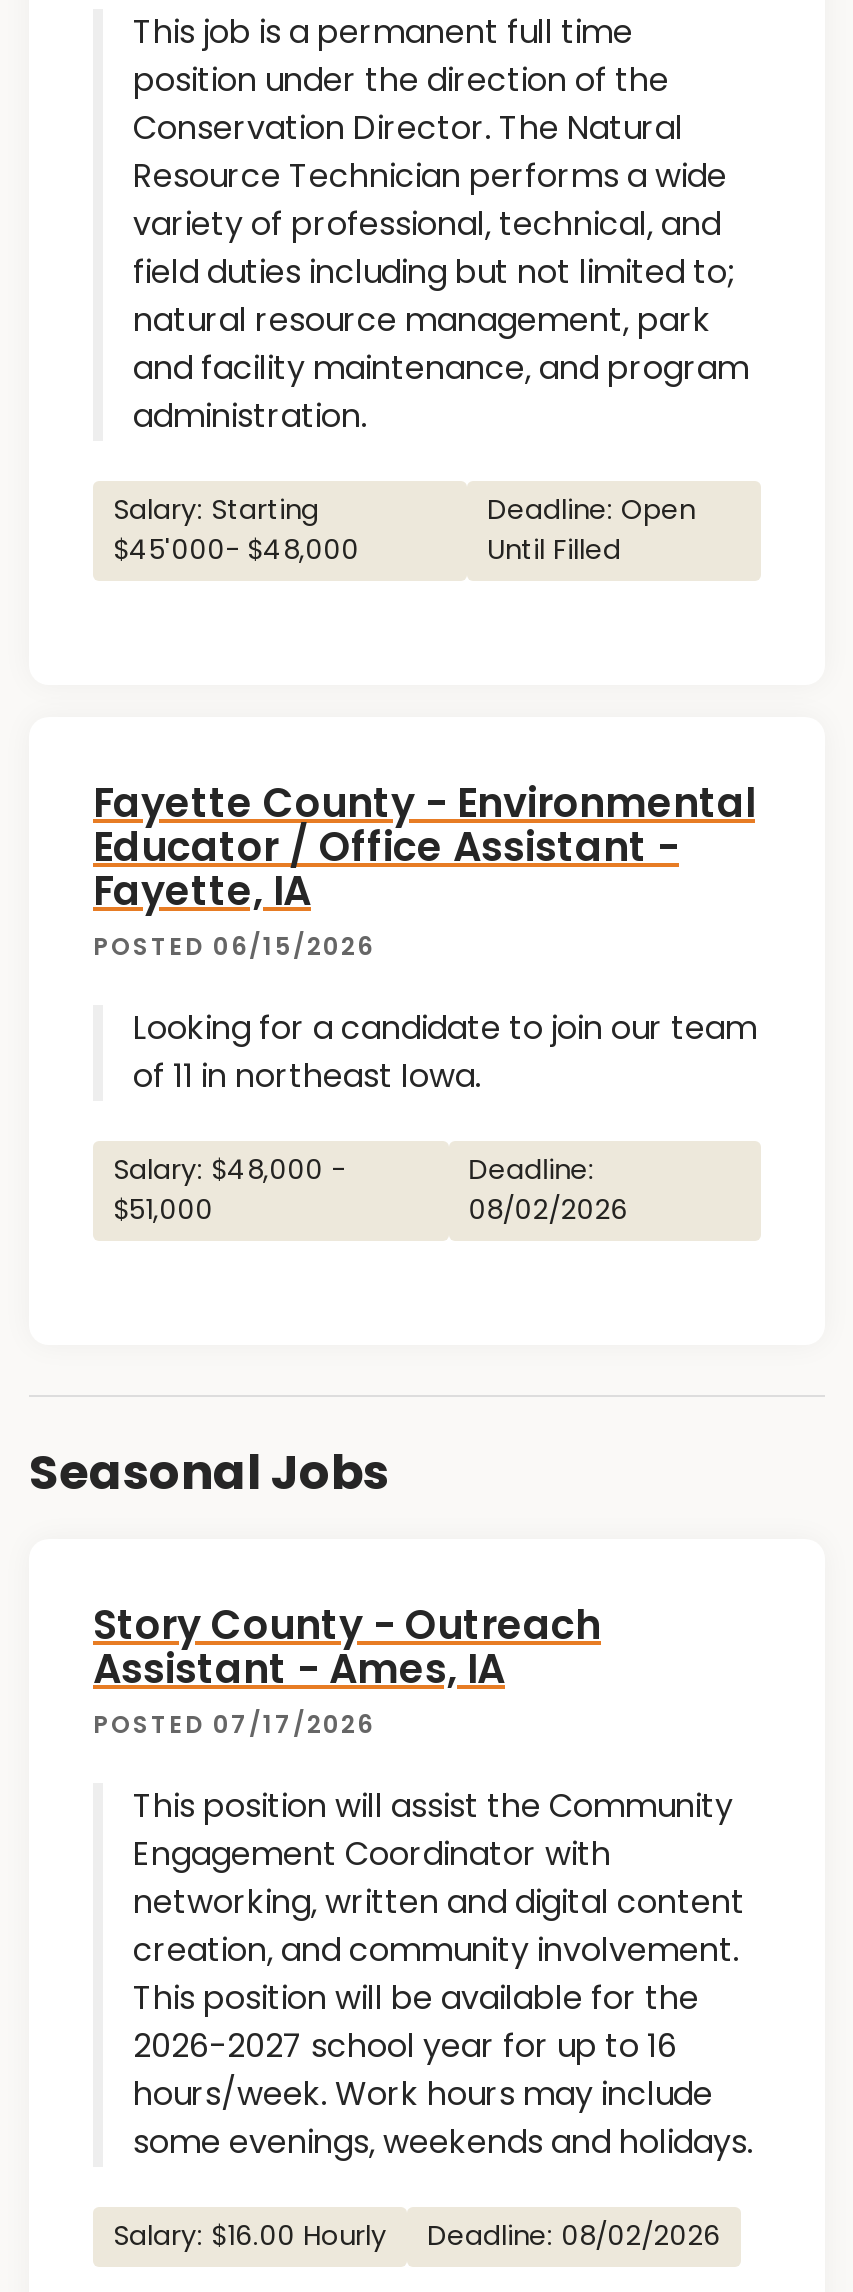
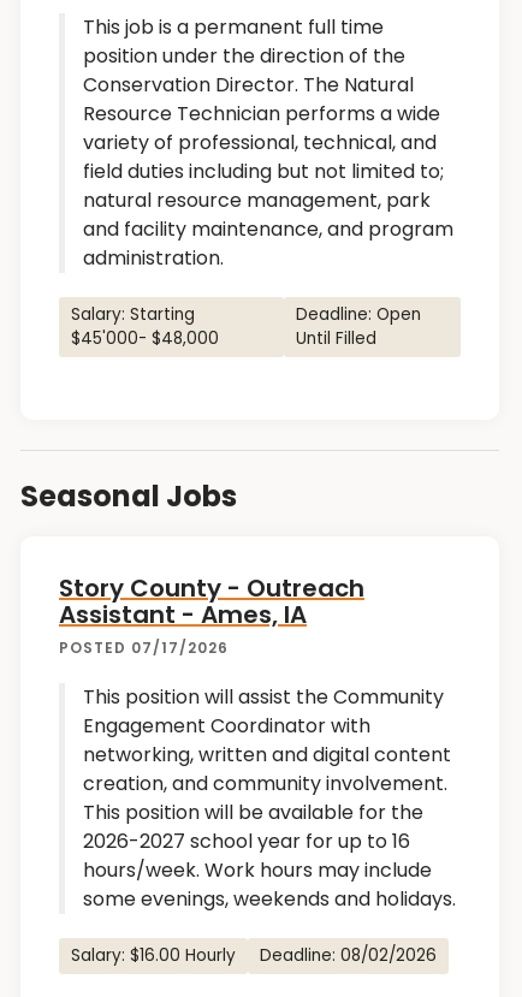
[93,775,757,1229] Fayette County - Environmental | Educator / Office Assistant - | Fayette, IA | POSTED 06/15/2026 | Looking for a candidate to join our team | of 11 in northeast Iowa. | Salary: $48,000 - | $51,000 -> none
[468,1151,628,1229] Deadline: | 08/02/2026 -> none

